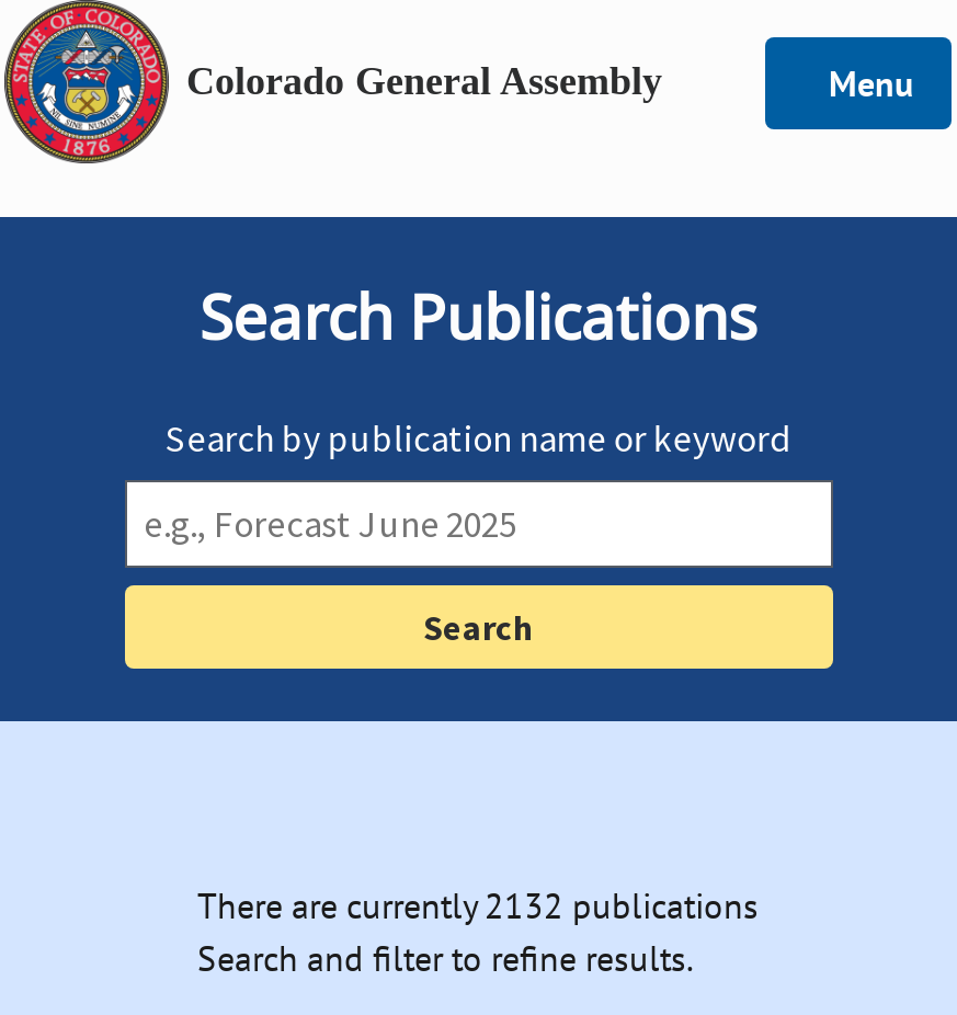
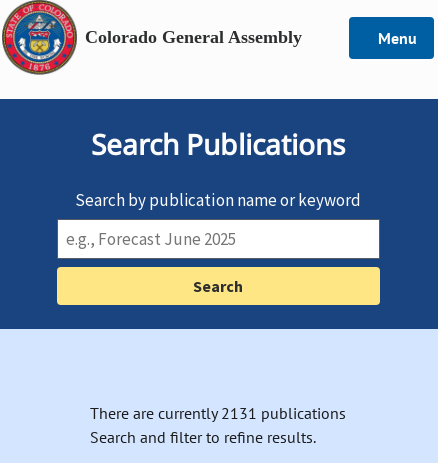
[197,883,759,927] There are currently 2132 publications -> [90,403,346,423] There are currently 2131 publications

